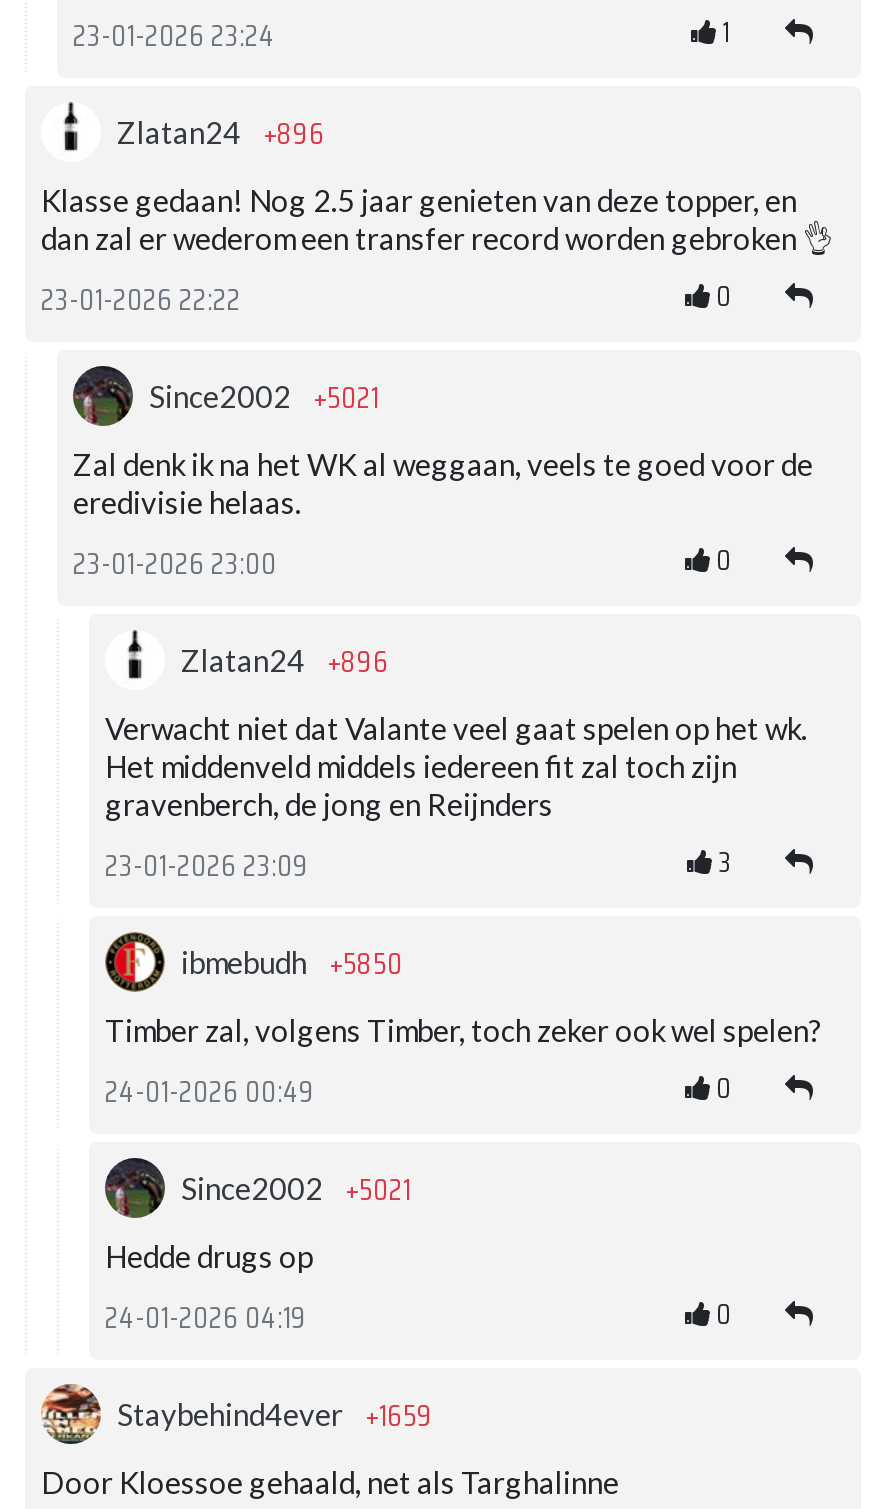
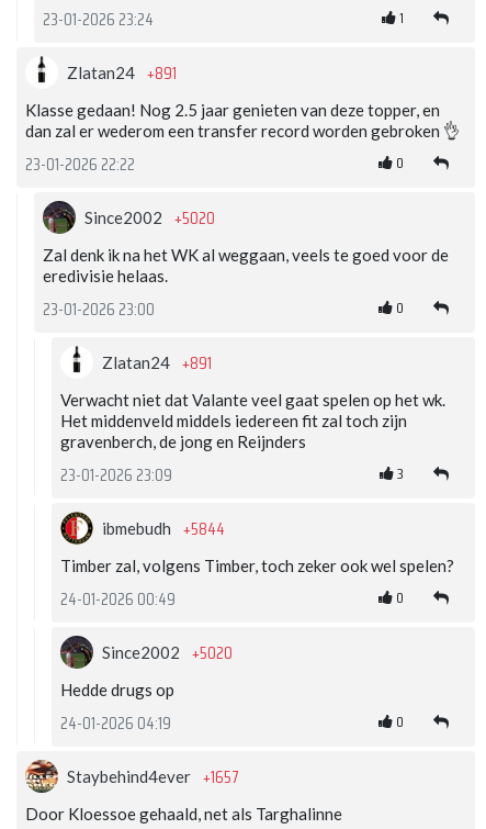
[117,110,325,158] Zlatan24 +896 -> [67,61,177,87] Zlatan24 +891
[149,374,379,422] Since2002 +5021 -> [84,206,215,232] Since2002 +5020
[181,638,389,686] Zlatan24 +896 -> [102,350,212,377] Zlatan24 +891
[181,940,403,988] ibmebudh +5850 -> [102,516,225,543] ibmebudh +5844
[181,1166,411,1214] Since2002 +5021 -> [102,640,233,667] Since2002 +5020
[117,1392,433,1440] Staybehind4ever +1659 -> [67,764,239,791] Staybehind4ever +1657

